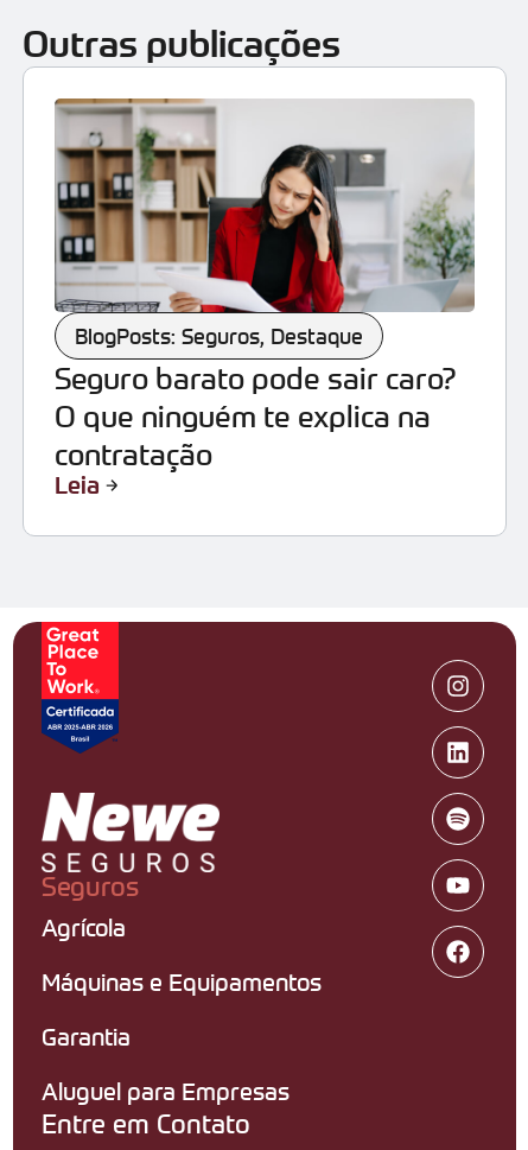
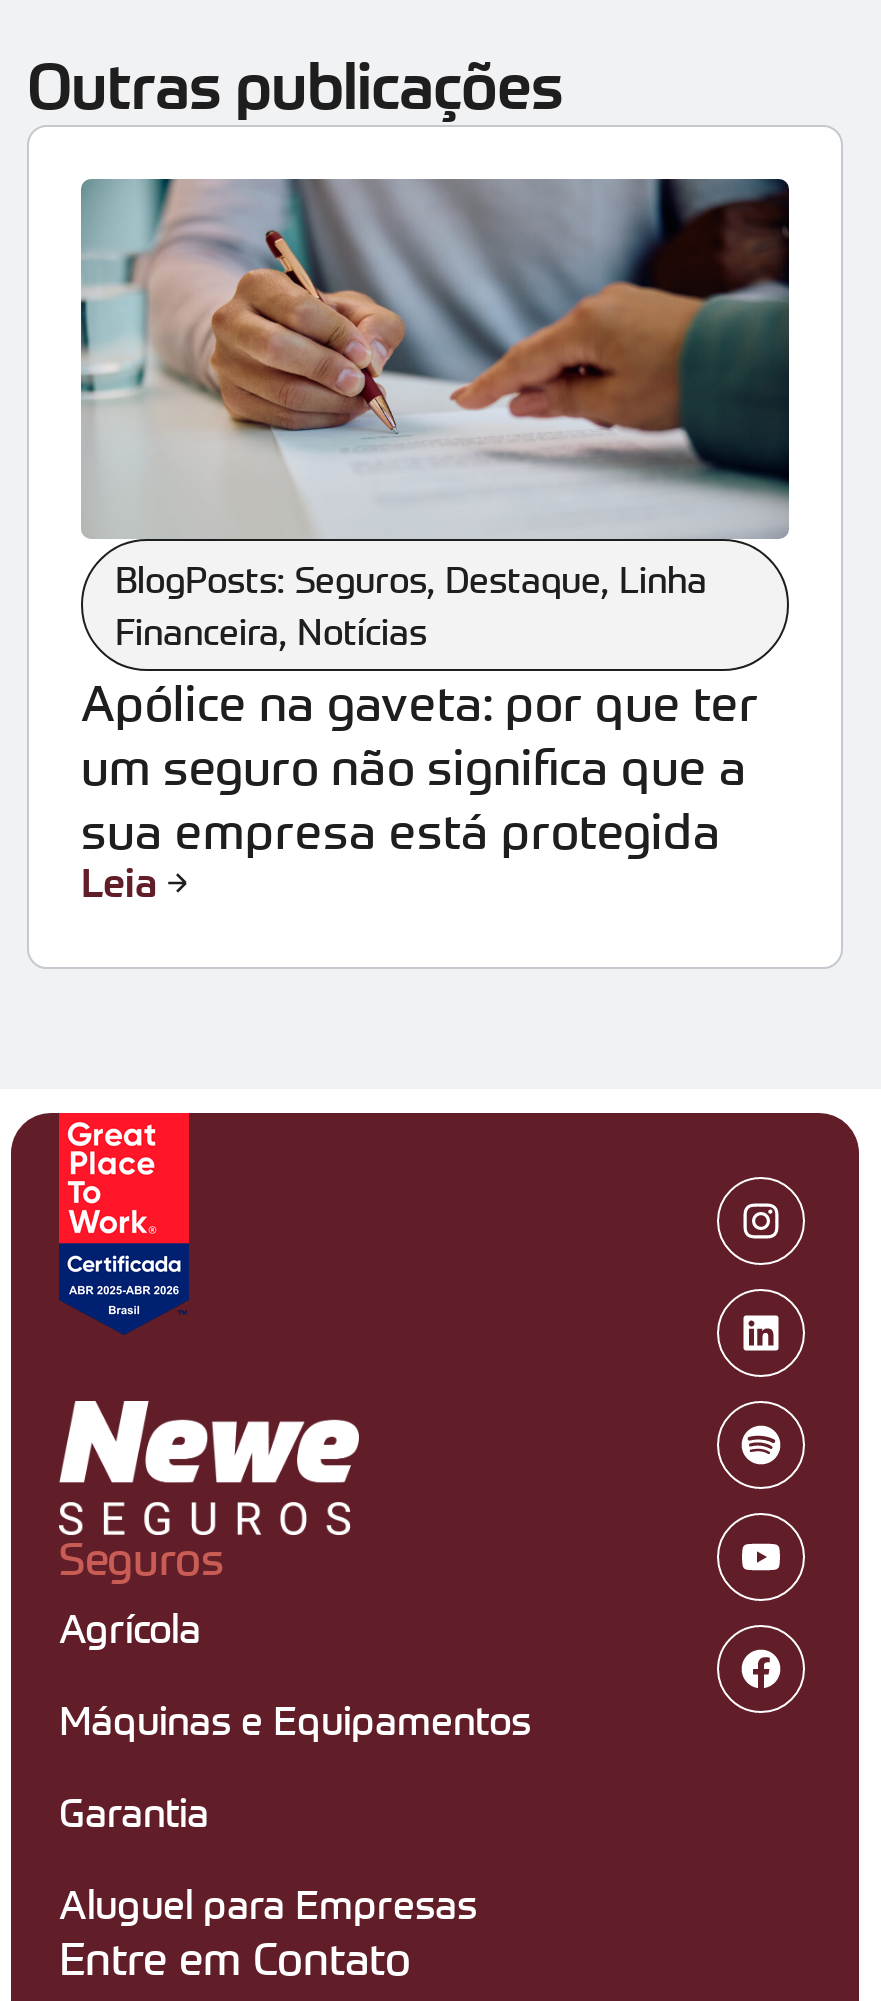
[55,97,475,472] [image] | BlogPosts: Seguros, Destaque | Seguro barato pode sair caro? | O que ninguém te explica na | contratação -> [79,177,791,861] [image] | BlogPosts: Seguros, Destaque, Linha | Financeira, Notícias | Apólice na gaveta: por que ter | um seguro não significa que a | sua empresa está protegida

